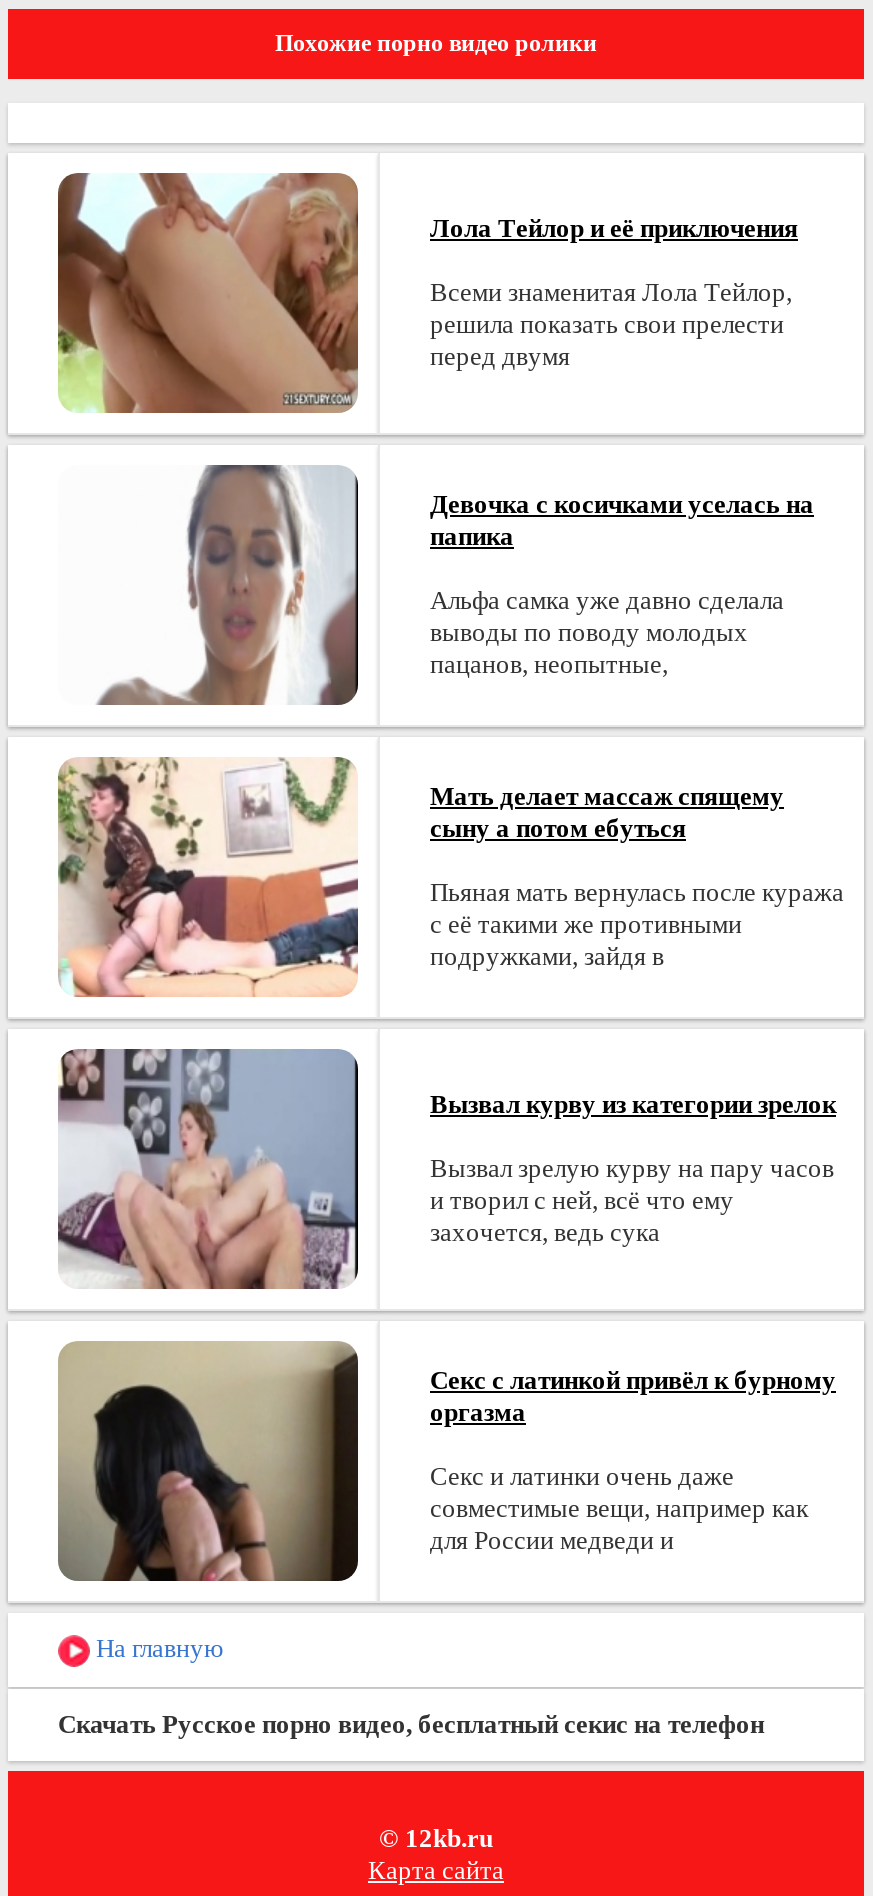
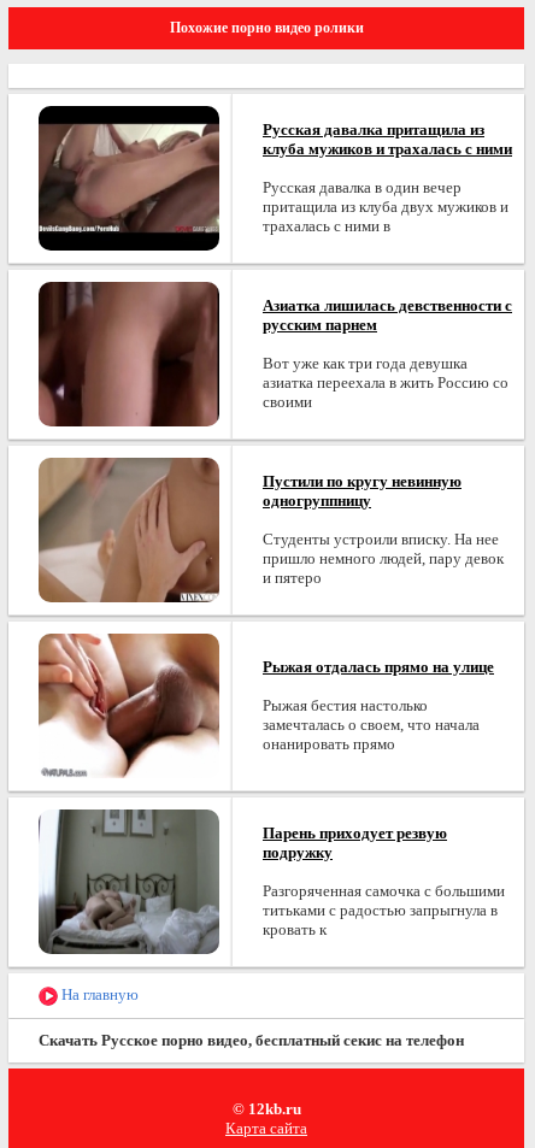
[56,171,798,415] [image] | Лола Тейлор и её приключения -> [37,105,512,252] [image] | Русская давалка притащила из | клуба мужиков и трахалась с ними
[430,277,792,371] Всеми знаменитая Лола Тейлор, | решила показать свои прелести | перед двумя -> [263,178,508,235] Русская давалка в один вечер | притащила из клуба двух мужиков и | трахалась с ними в
[58,463,814,707] [image] | Девочка с косичками уселась на | папика -> [37,281,512,428] [image] | Азиатка лишилась девственности с | русским парнем
[430,585,784,679] Альфа самка уже давно сделала | выводы по поводу молодых | пацанов, неопытные, -> [263,354,508,411] Вот уже как три года девушка | азиатка переехала в жить Россию со | своими
[58,757,784,997] [image] | Мать делает массаж спящему | сыну а потом ебуться -> [39,457,461,604] [image] | Пустили по кругу невинную | одногруппницу
[430,877,844,971] Пьяная мать вернулась после куража | с её такими же противными | подружками, зайдя в -> [263,530,504,586] Студенты устроили вписку. На нее | пришло немного людей, пару девок | и пятеро
[56,1047,836,1291] [image] | Вызвал курву из категории зрелок -> [37,632,494,778] [image] | Рыжая отдалась прямо на улице
[430,1153,834,1247] Вызвал зрелую курву на пару часов | и творил с ней, всё что ему | захочется, ведь сука -> [263,696,480,753] Рыжая бестия настолько | замечталась о своем, что начала | онанировать прямо
[56,1339,836,1583] [image] | Секс с латинкой привёл к бурному | оргазма -> [39,810,447,954] [image] | Парень приходует резвую | подружку
[430,1461,808,1555] Секс и латинки очень даже | совместимые вещи, например как | для России медведи и -> [263,882,505,938] Разгоряченная самочка с большими | титьками с радостью запрыгнула в | кровать к

